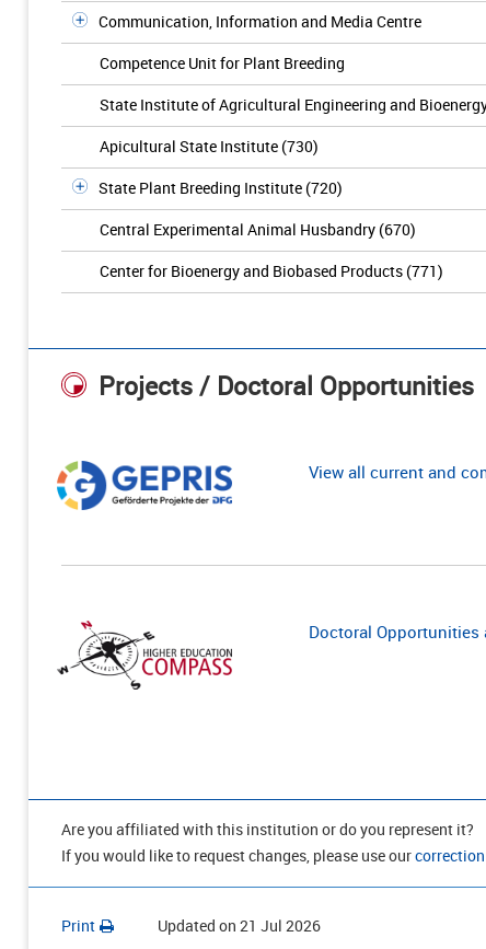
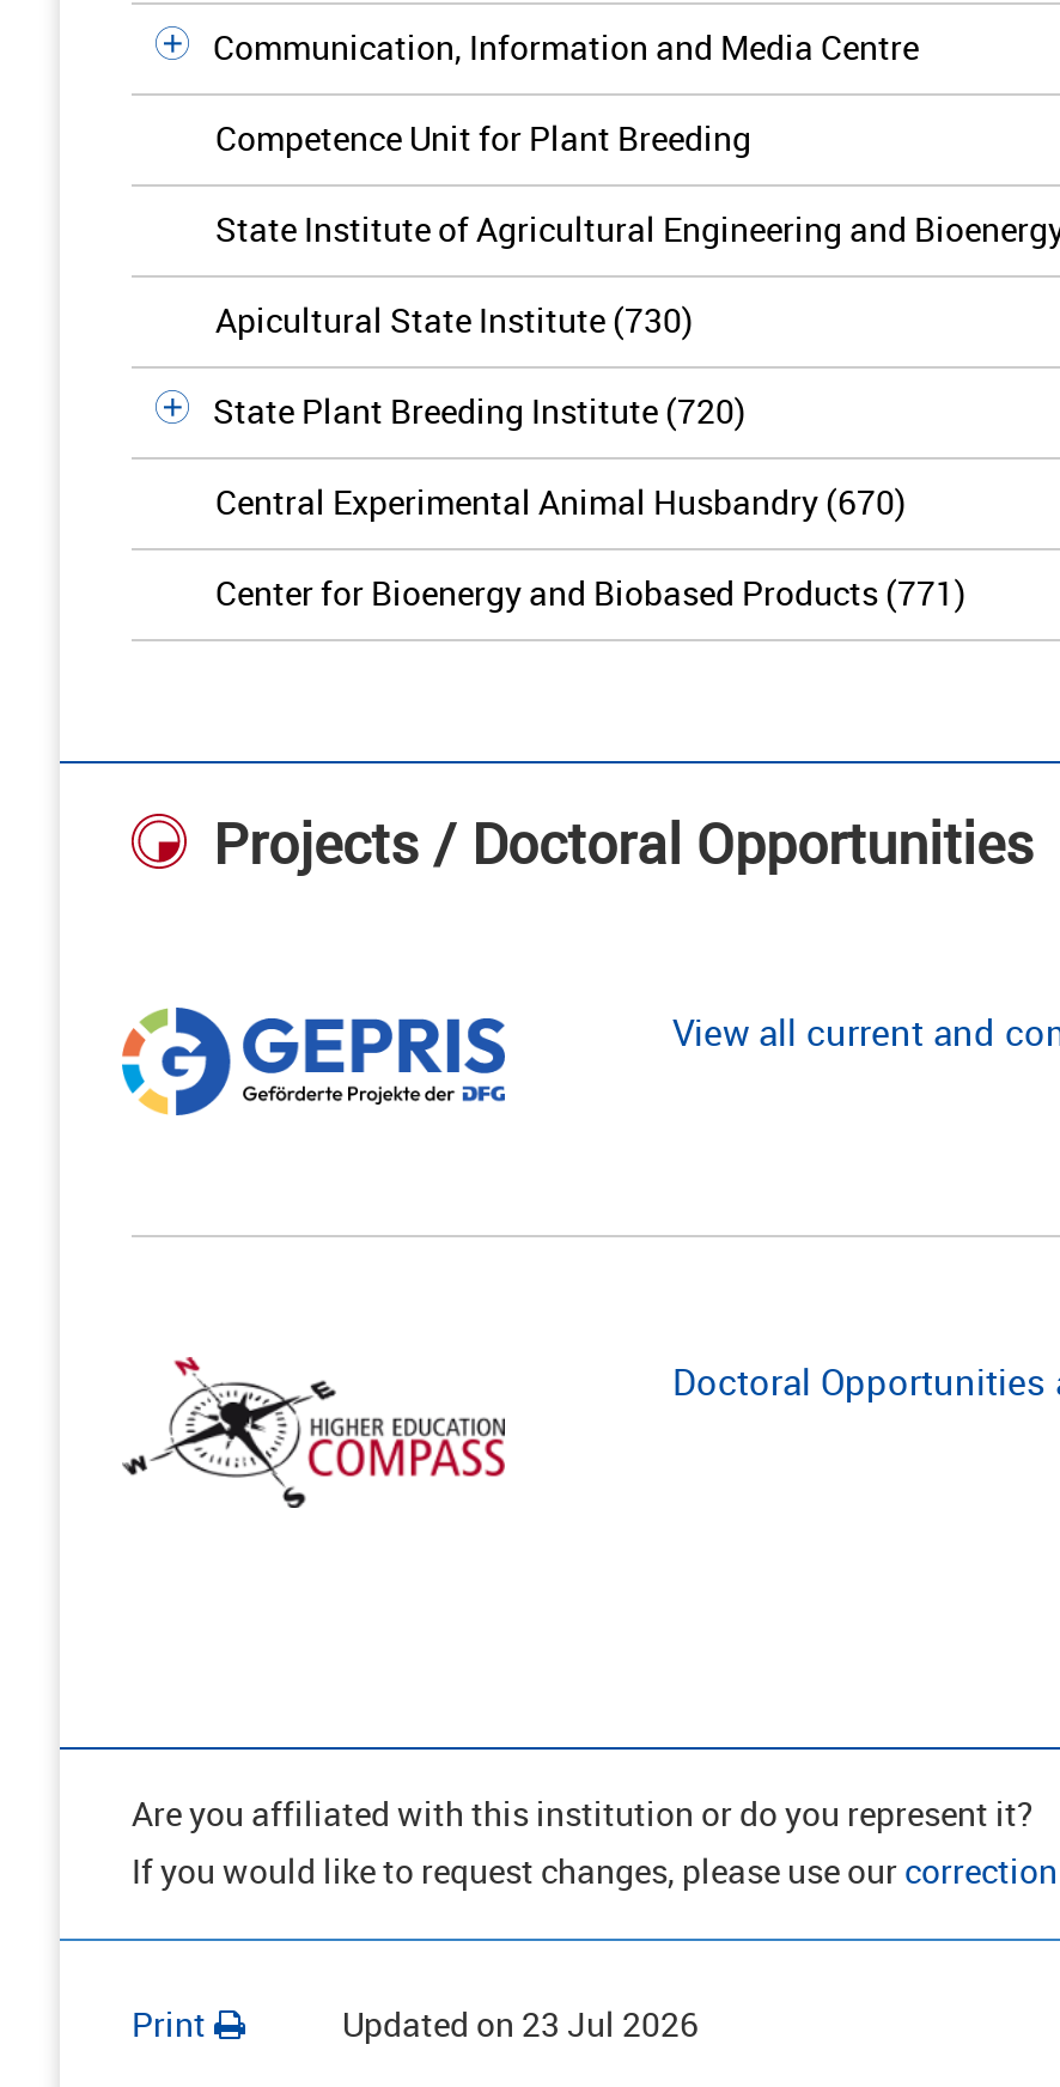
[158,915,321,936] Updated on 21 Jul 2026 -> [342,2001,699,2047] Updated on 23 Jul 2026

